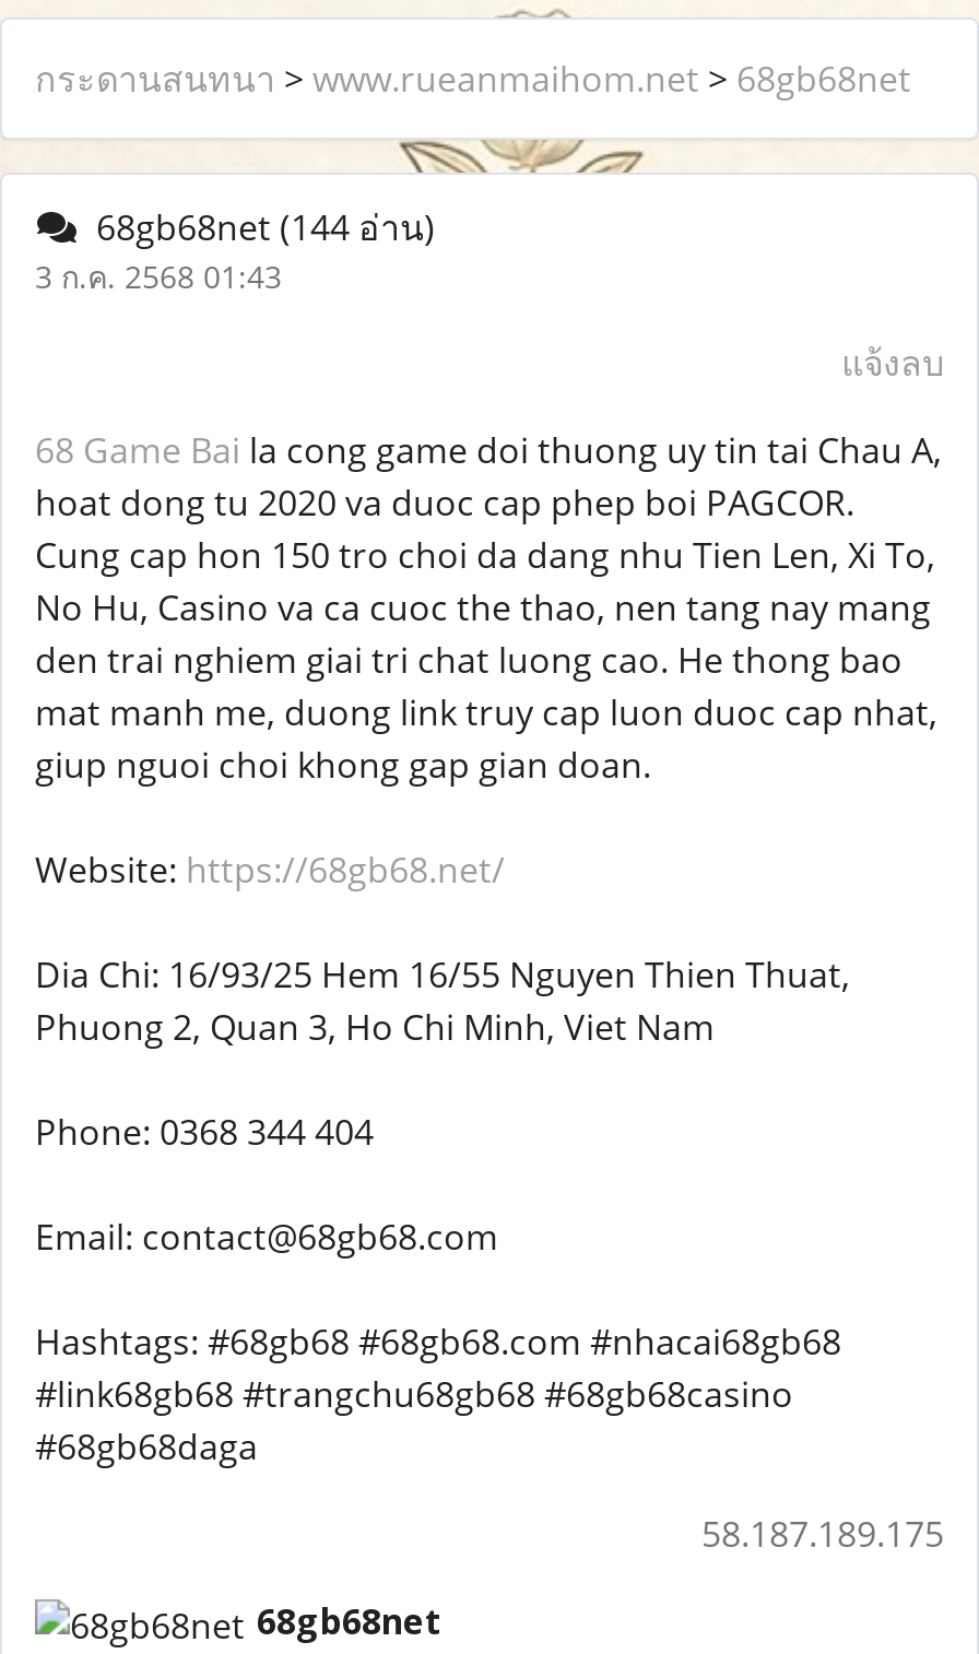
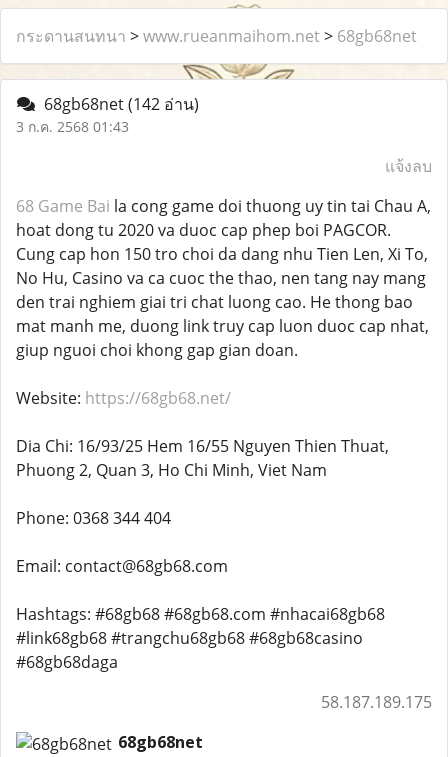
[79,203,435,251] 68gb68net (144 อ่าน) -> [36,93,199,115] 68gb68net (142 อ่าน)

